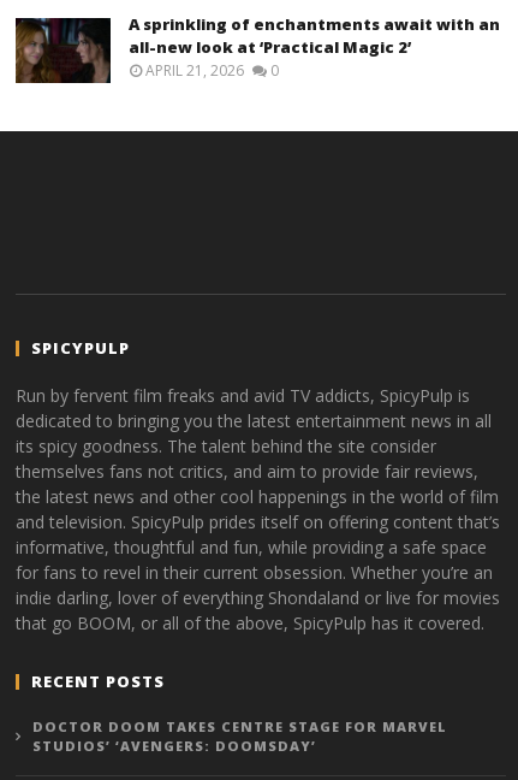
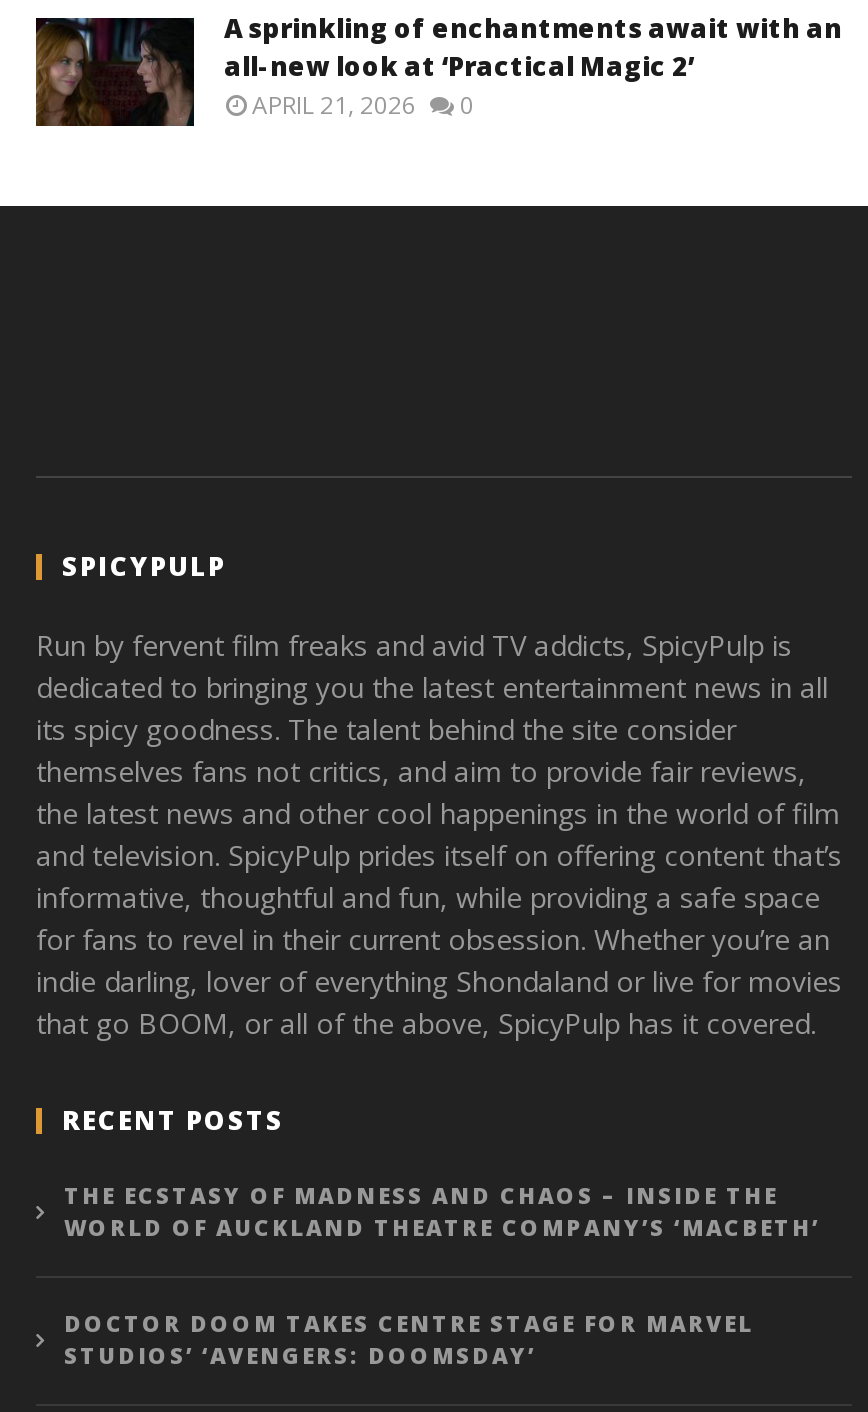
none -> [64,1180,820,1242] THE ECSTASY OF MADNESS AND CHAOS – INSIDE THE | WORLD OF AUCKLAND THEATRE COMPANY’S ‘MACBETH’

